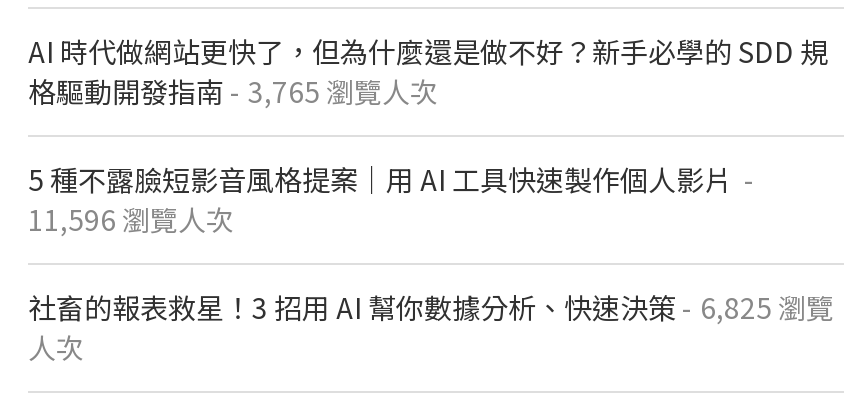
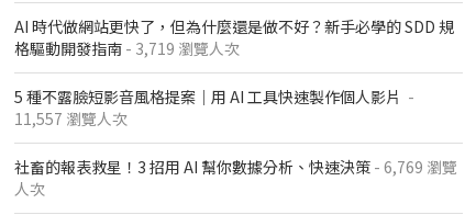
[28,71,438,111] 格驅動開發指南- 3,765 瀏覽人次 -> [14,38,240,59] 格驅動開發指南- 3,719 瀏覽人次
[28,199,234,239] 11,596 瀏覽人次 -> [14,108,128,130] 11,557 瀏覽人次
[28,287,834,327] 社畜的報表救星！3 招用 AI 幫你數據分析、快速決策- 6,825 瀏覽 -> [14,156,457,178] 社畜的報表救星！3 招用 AI 幫你數據分析、快速決策- 6,769 瀏覽

